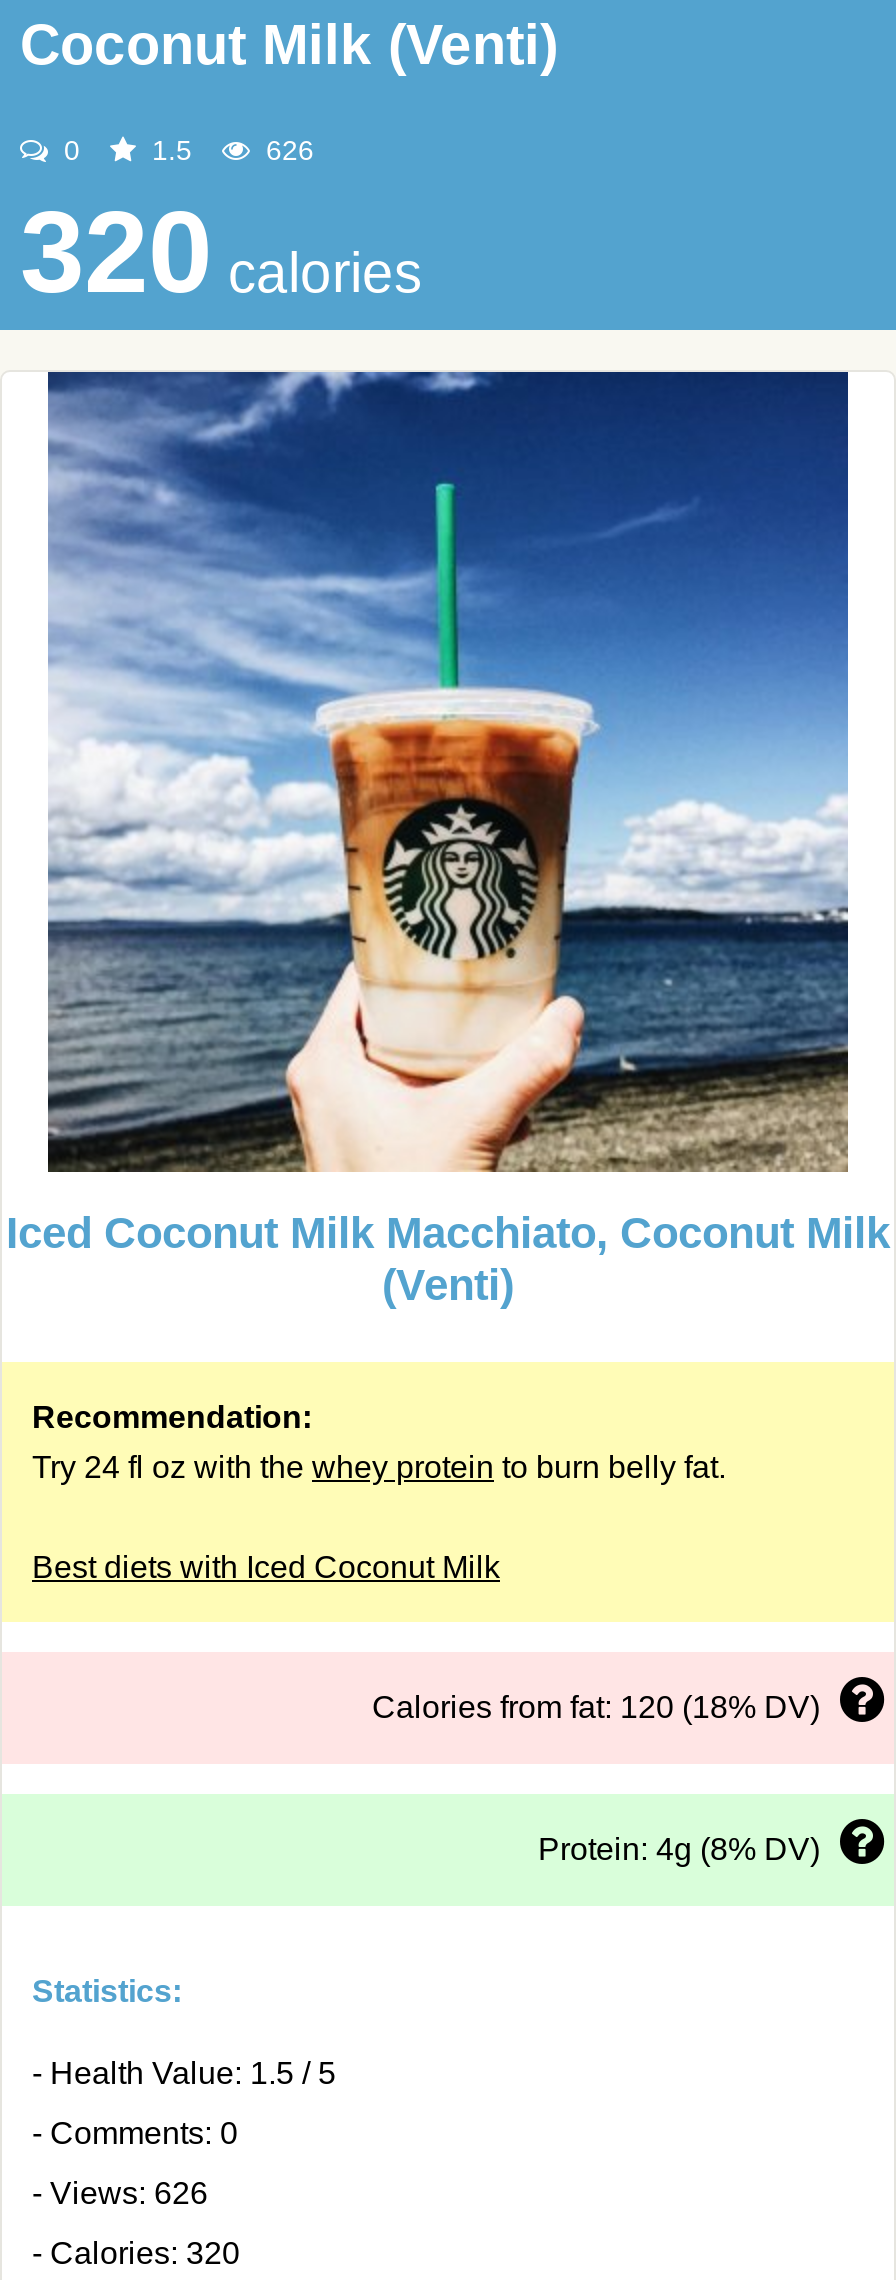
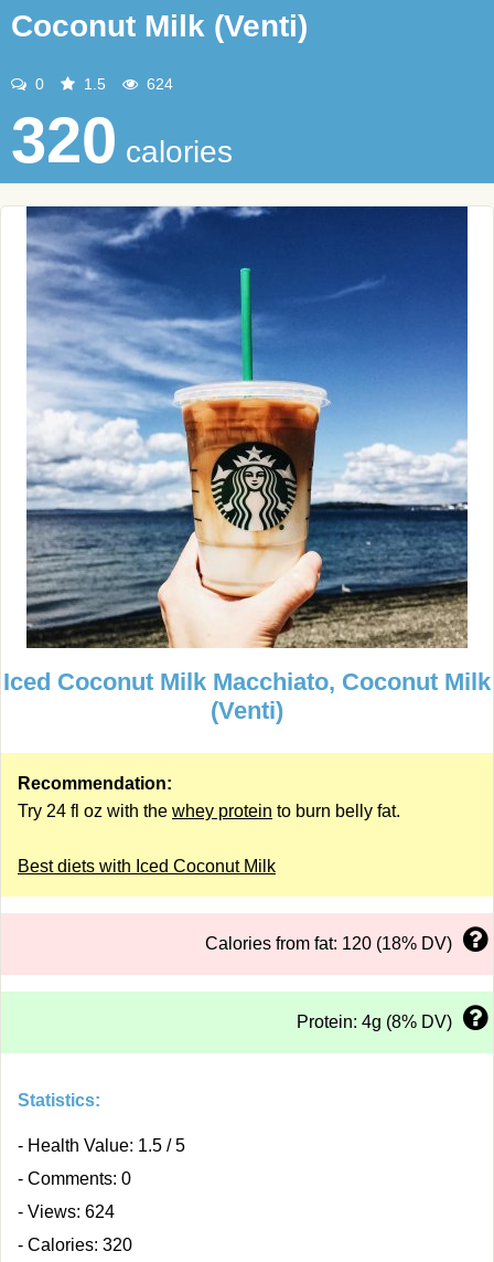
[258,134,314,166] 626 -> [142,75,173,93] 624
[32,2176,208,2210] - Views: 626 -> [18,1202,115,1221] - Views: 624

